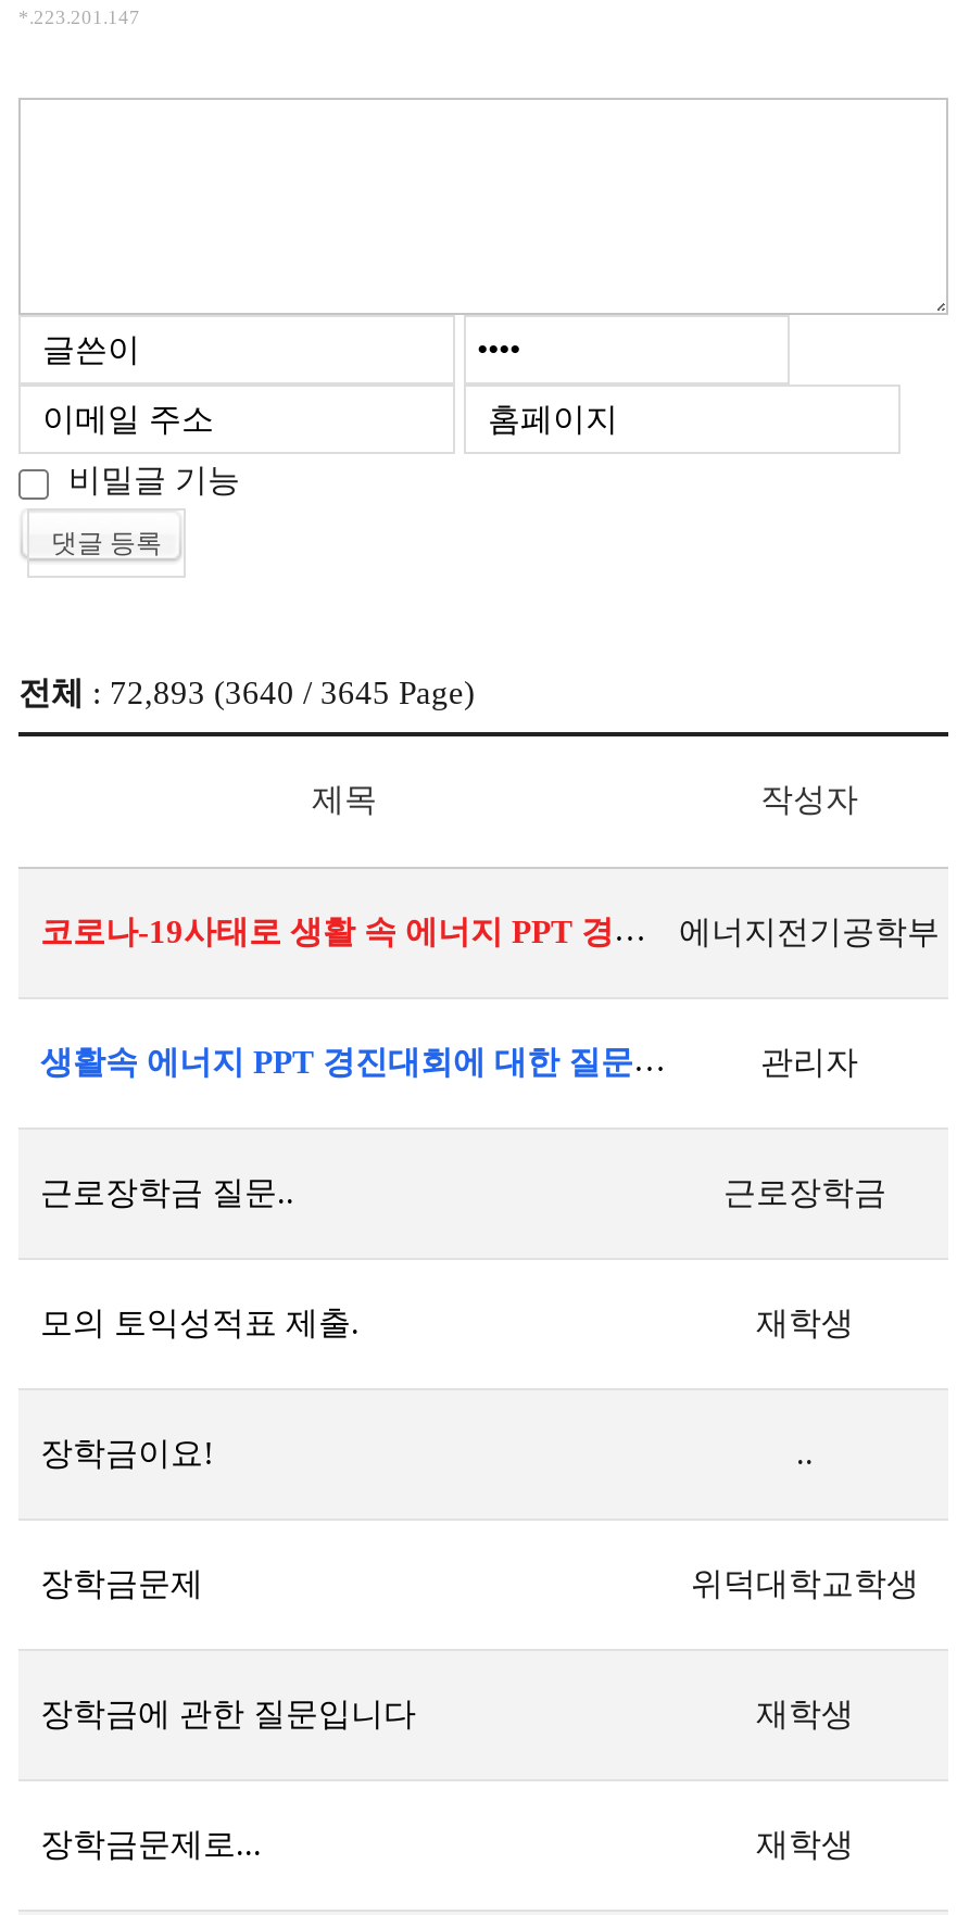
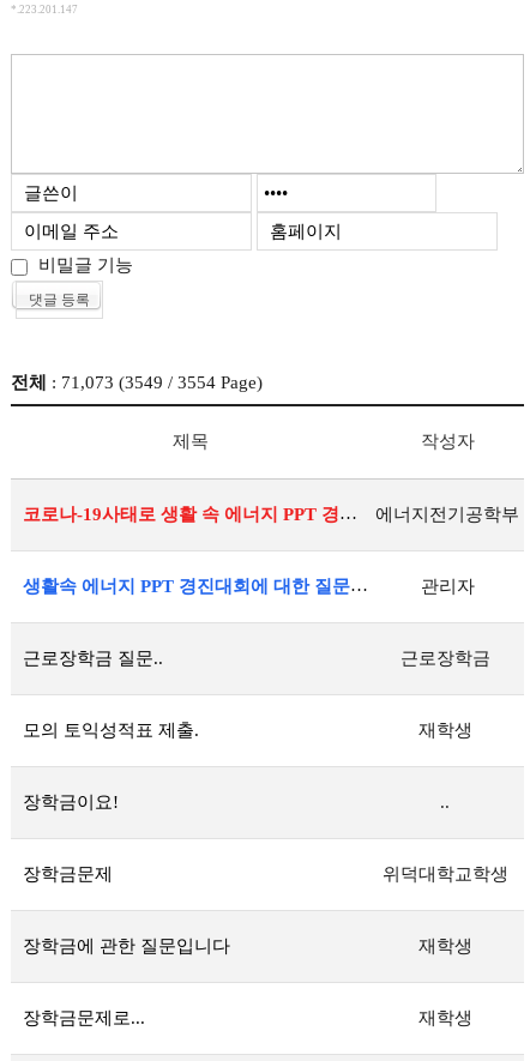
[18,676,475,711] 전체: 72,893 (3640 / 3645 Page) -> [11,373,263,392] 전체: 71,073 (3549 / 3554 Page)

